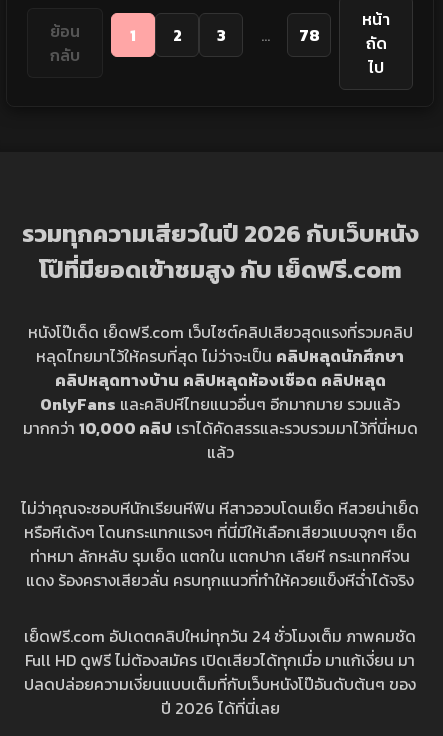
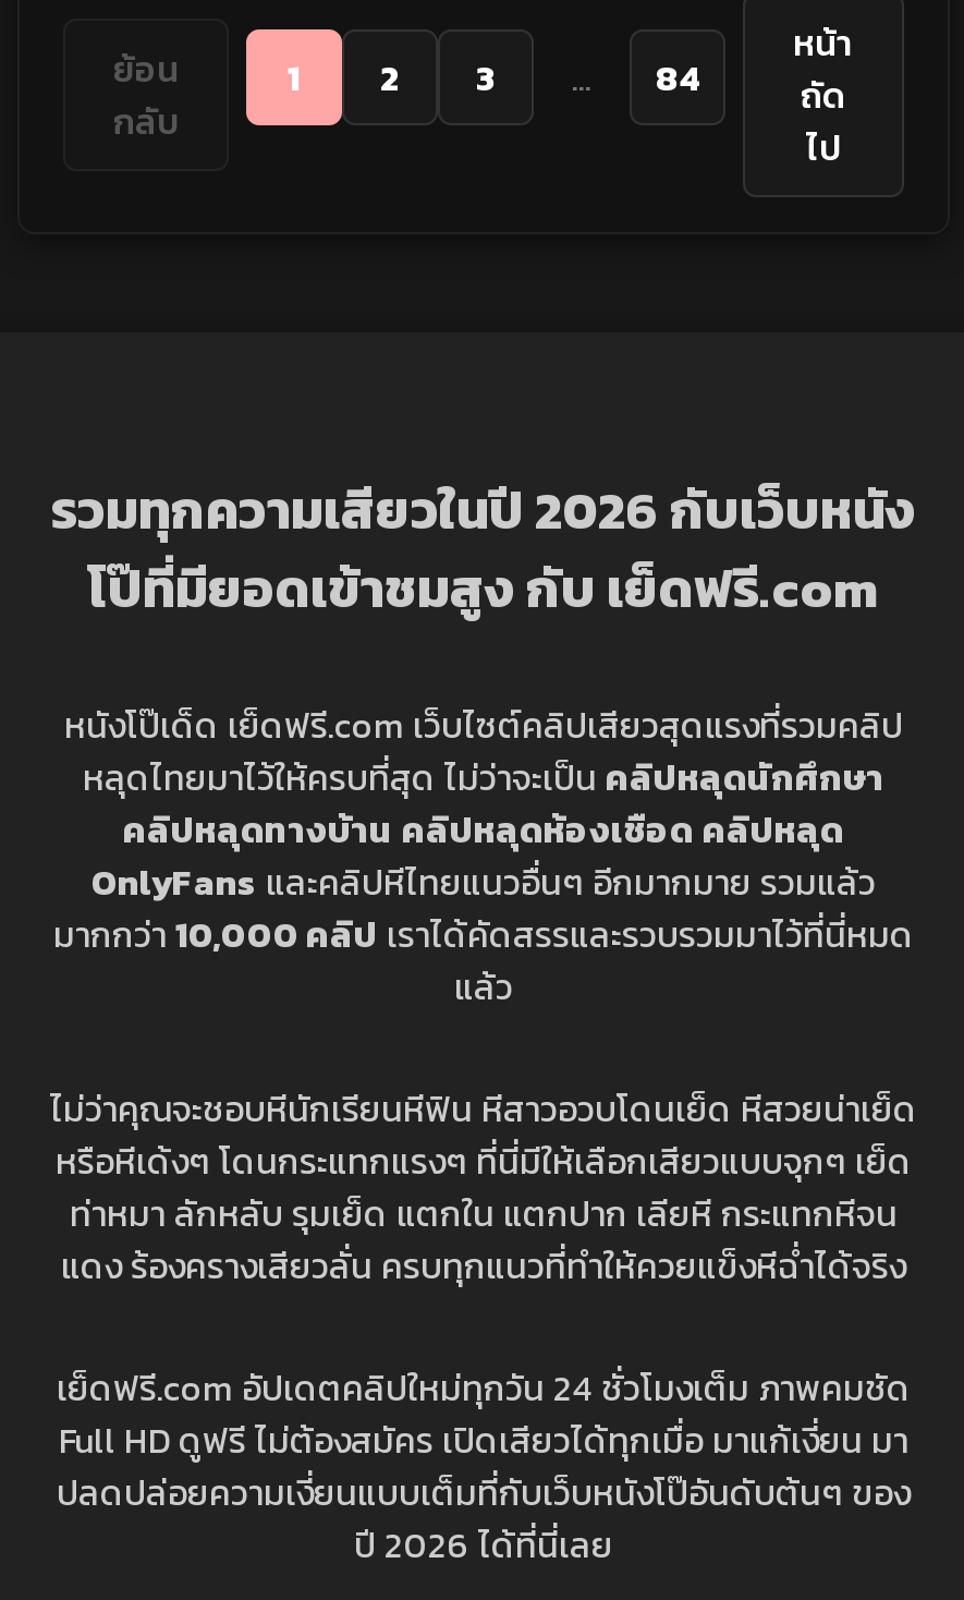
[298,23,319,47] 78 -> [656,50,699,102] 84

